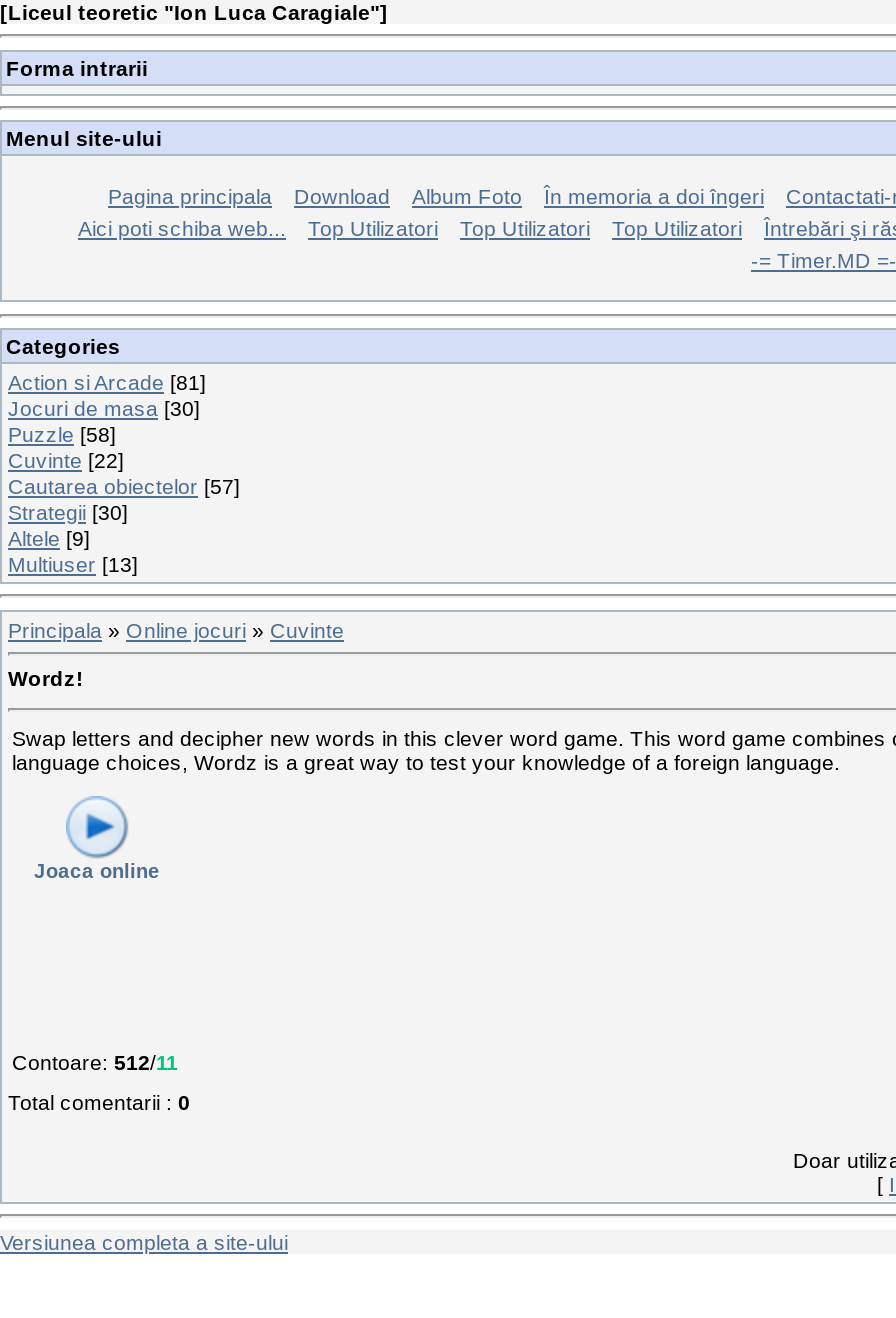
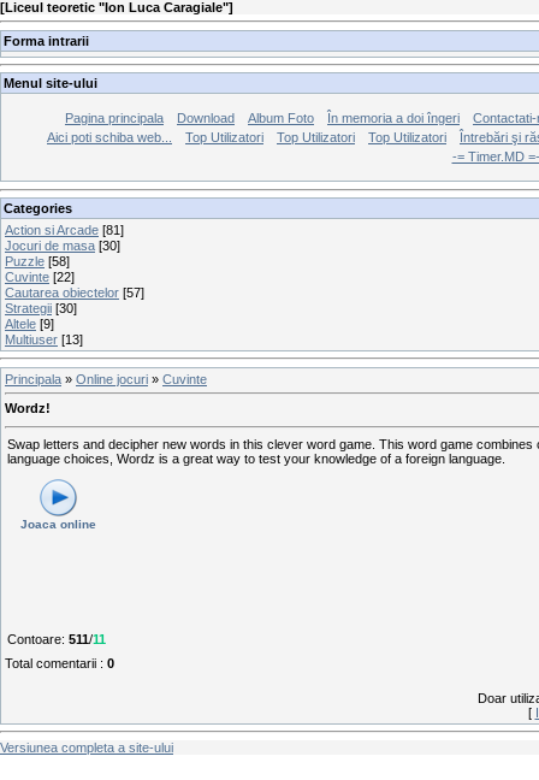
[12,1050,178,1074] Contoare: 512/11 -> [7,632,106,646] Contoare: 511/11

